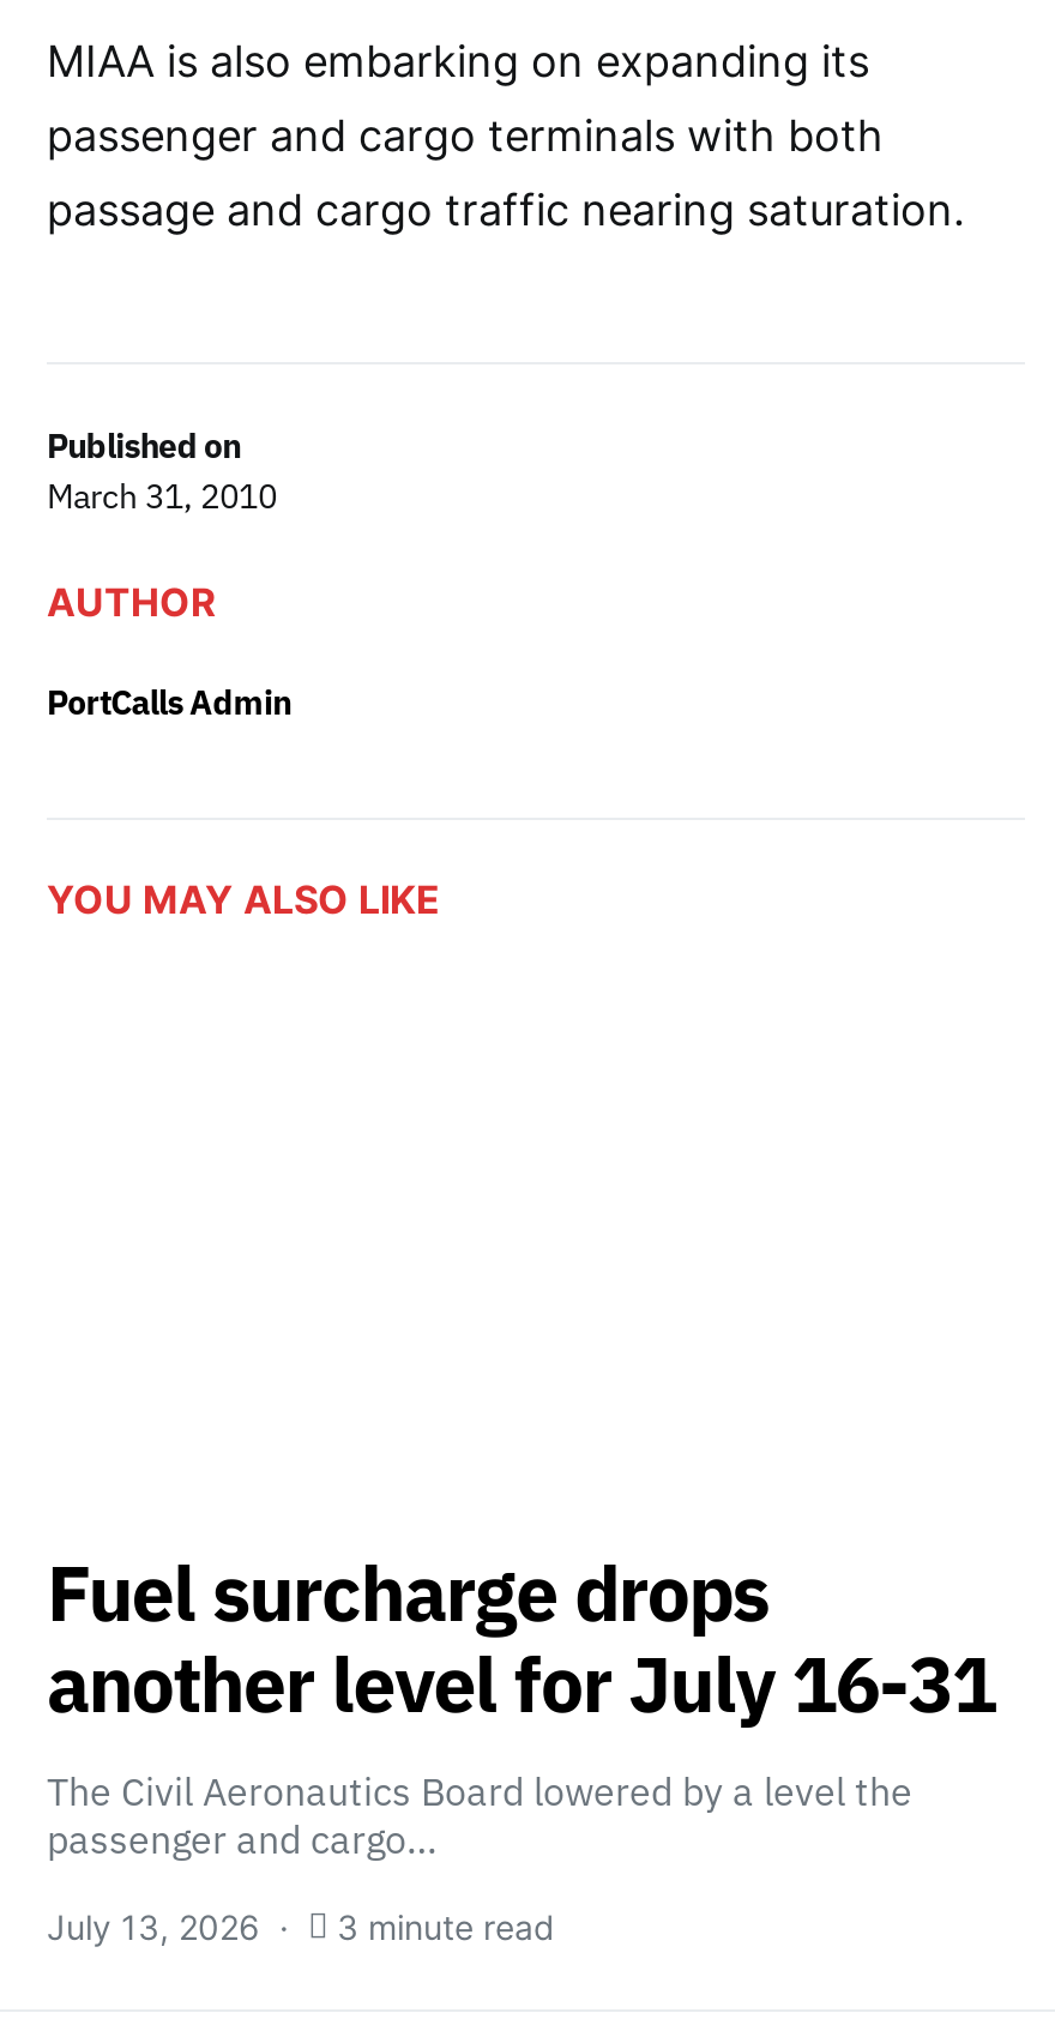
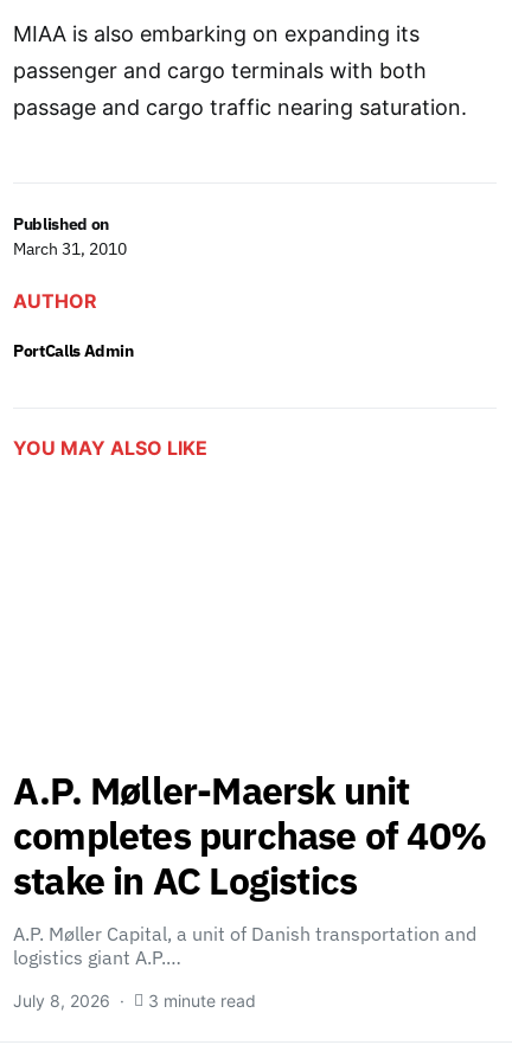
[47,1542,995,1863] Fuel surcharge drops | another level for July 16-31 | The Civil Aeronautics Board lowered by a level the | passenger and cargo… -> [13,765,486,969] A.P. Møller-Maersk unit | completes purchase of 40% | stake in AC Logistics | A.P. Møller Capital, a unit of Danish transportation and | logistics giant A.P.…
[47,1906,555,1947] July 13, 2026 3 minute read -> [13,990,256,1011] July 8, 2026 3 minute read

